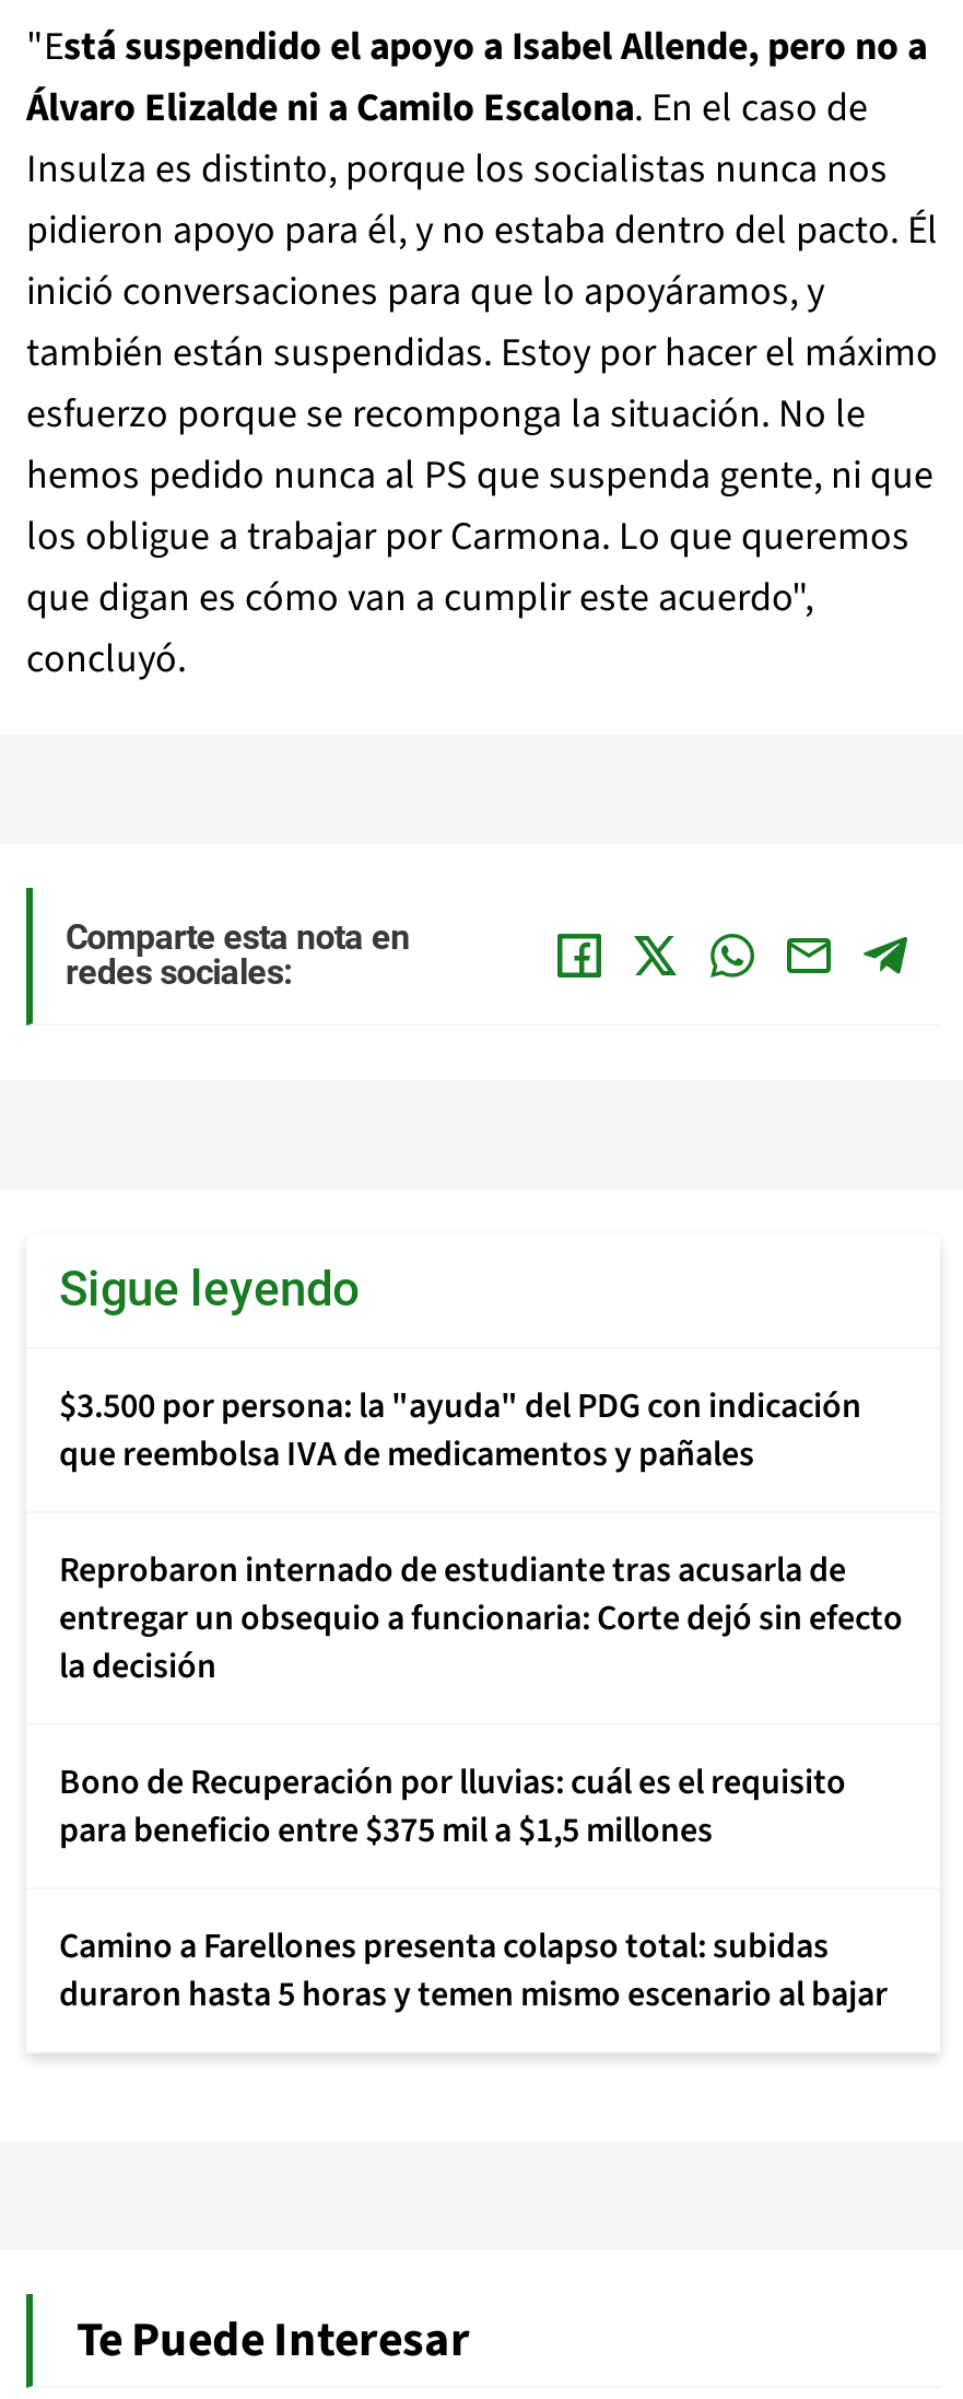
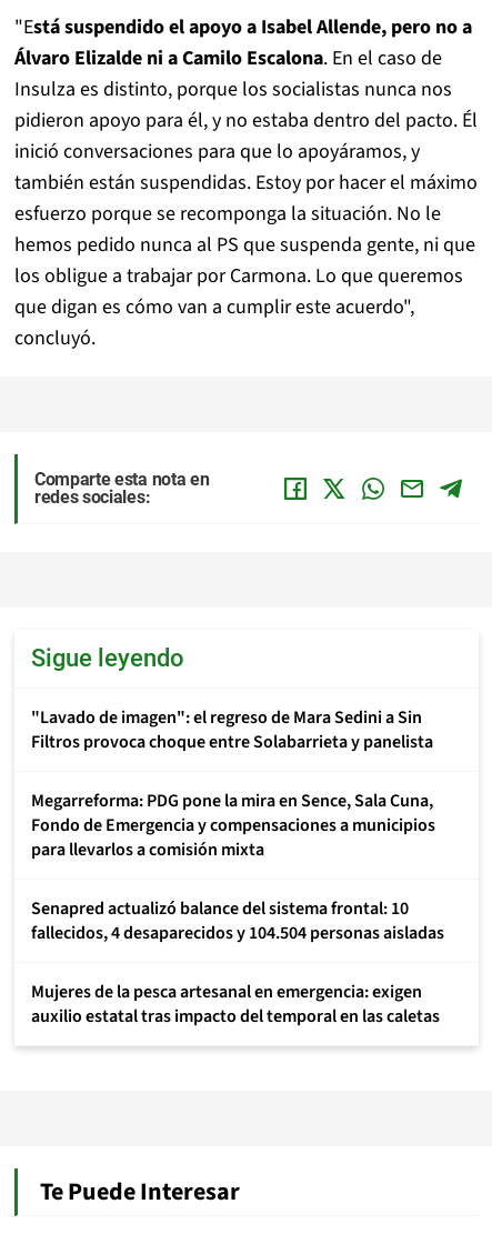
[59,1381,861,1478] $3.500 por persona: la "ayuda" del PDG con indicación | que reembolsa IVA de medicamentos y pañales -> [31,705,433,754] "Lavado de imagen": el regreso de Mara Sedini a Sin | Filtros provoca choque entre Solabarrieta y panelista
[59,1545,903,1690] Reprobaron internado de estudiante tras acusarla de | entregar un obsequio a funcionaria: Corte dejó sin efecto | la decisión -> [31,788,435,862] Megarreforma: PDG pone la mira en Sence, Sala Cuna, | Fondo de Emergencia y compensaciones a municipios | para llevarlos a comisión mixta
[59,1758,846,1854] Bono de Recuperación por lluvias: cuál es el requisito | para beneficio entre $375 mil a $1,5 millones -> [31,896,444,945] Senapred actualizó balance del sistema frontal: 10 | fallecidos, 4 desaparecidos y 104.504 personas aisladas
[59,1922,888,2018] Camino a Farellones presenta colapso total: subidas | duraron hasta 5 horas y temen mismo escenario al bajar -> [31,979,440,1028] Mujeres de la pesca artesanal en emergencia: exigen | auxilio estatal tras impacto del temporal en las caletas

